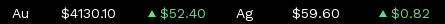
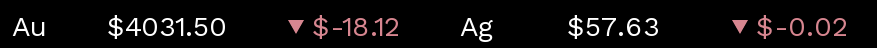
[12,5,116,21] Au $4130.10 -> [12,10,227,42] Au $4031.50
[160,5,253,21] $52.40 Ag -> [312,10,494,42] $-18.12 Ag
[292,5,340,21] $59.60 -> [567,10,659,42] $57.63
[391,5,430,21] $0.82 -> [756,10,848,42] $-0.02

